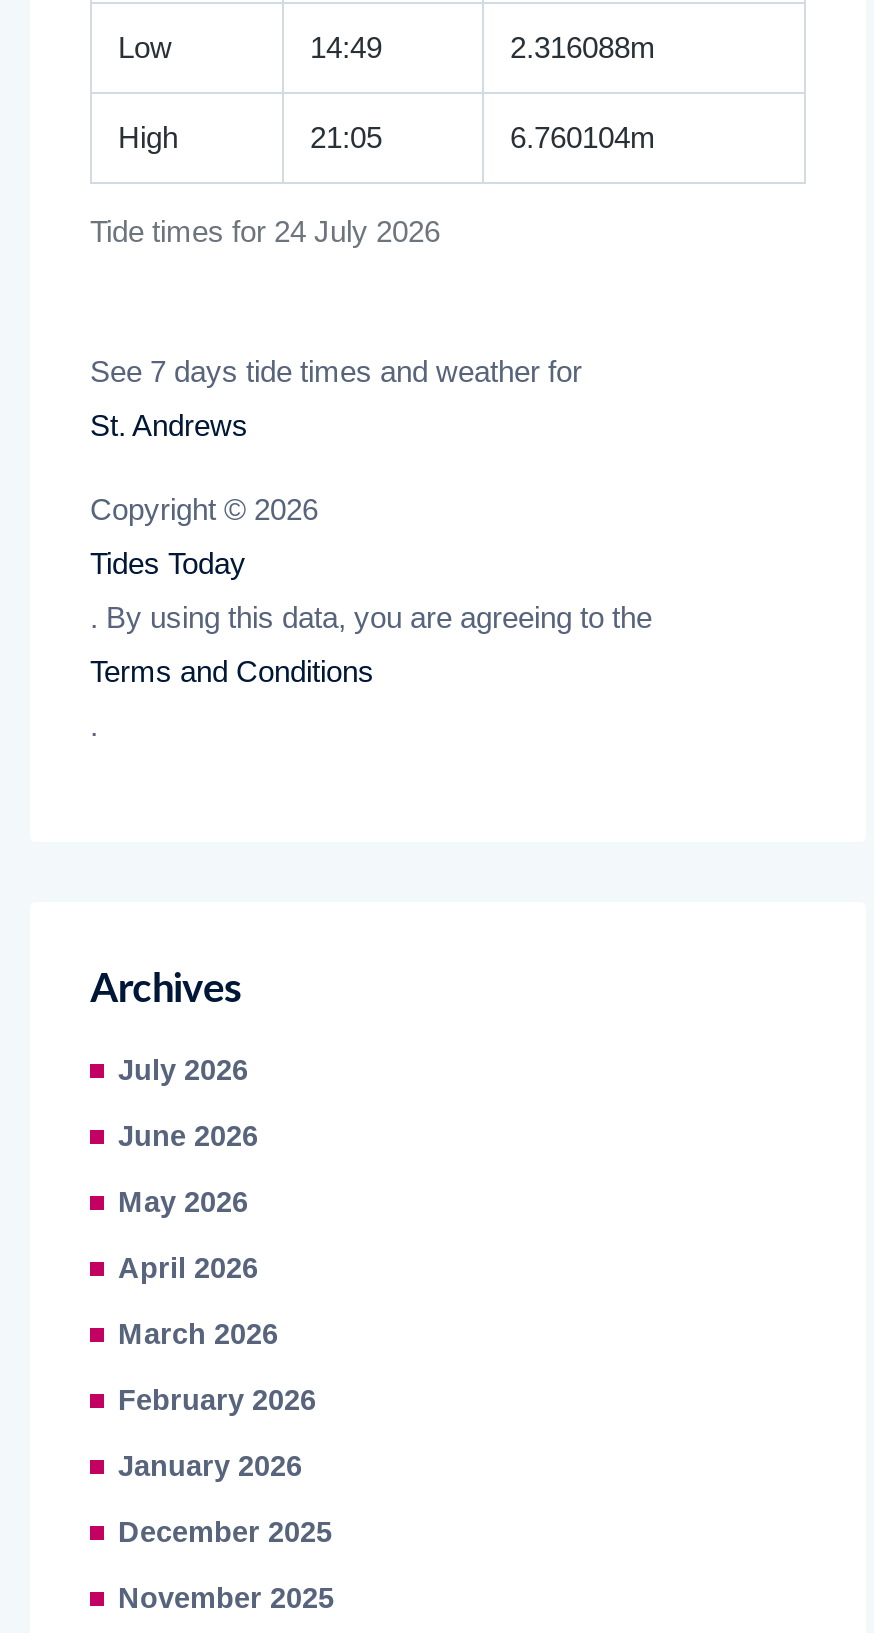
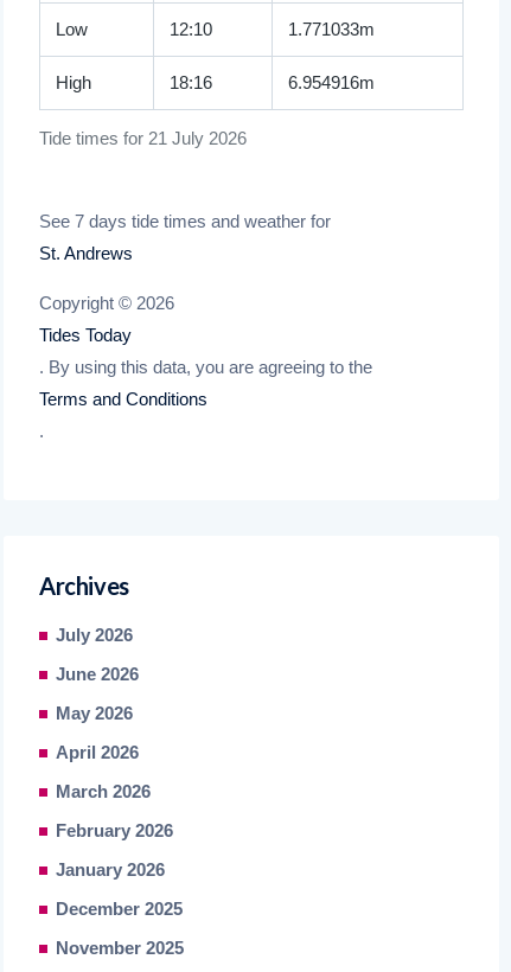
[310,30,656,64] 14:49 | 2.316088m -> [170,19,375,39] 12:10 | 1.771033m
[310,120,656,154] 21:05 | 6.760104m -> [170,72,375,93] 18:16 | 6.954916m
[90,214,440,248] Tide times for 24 July 2026 -> [39,128,247,148] Tide times for 21 July 2026

